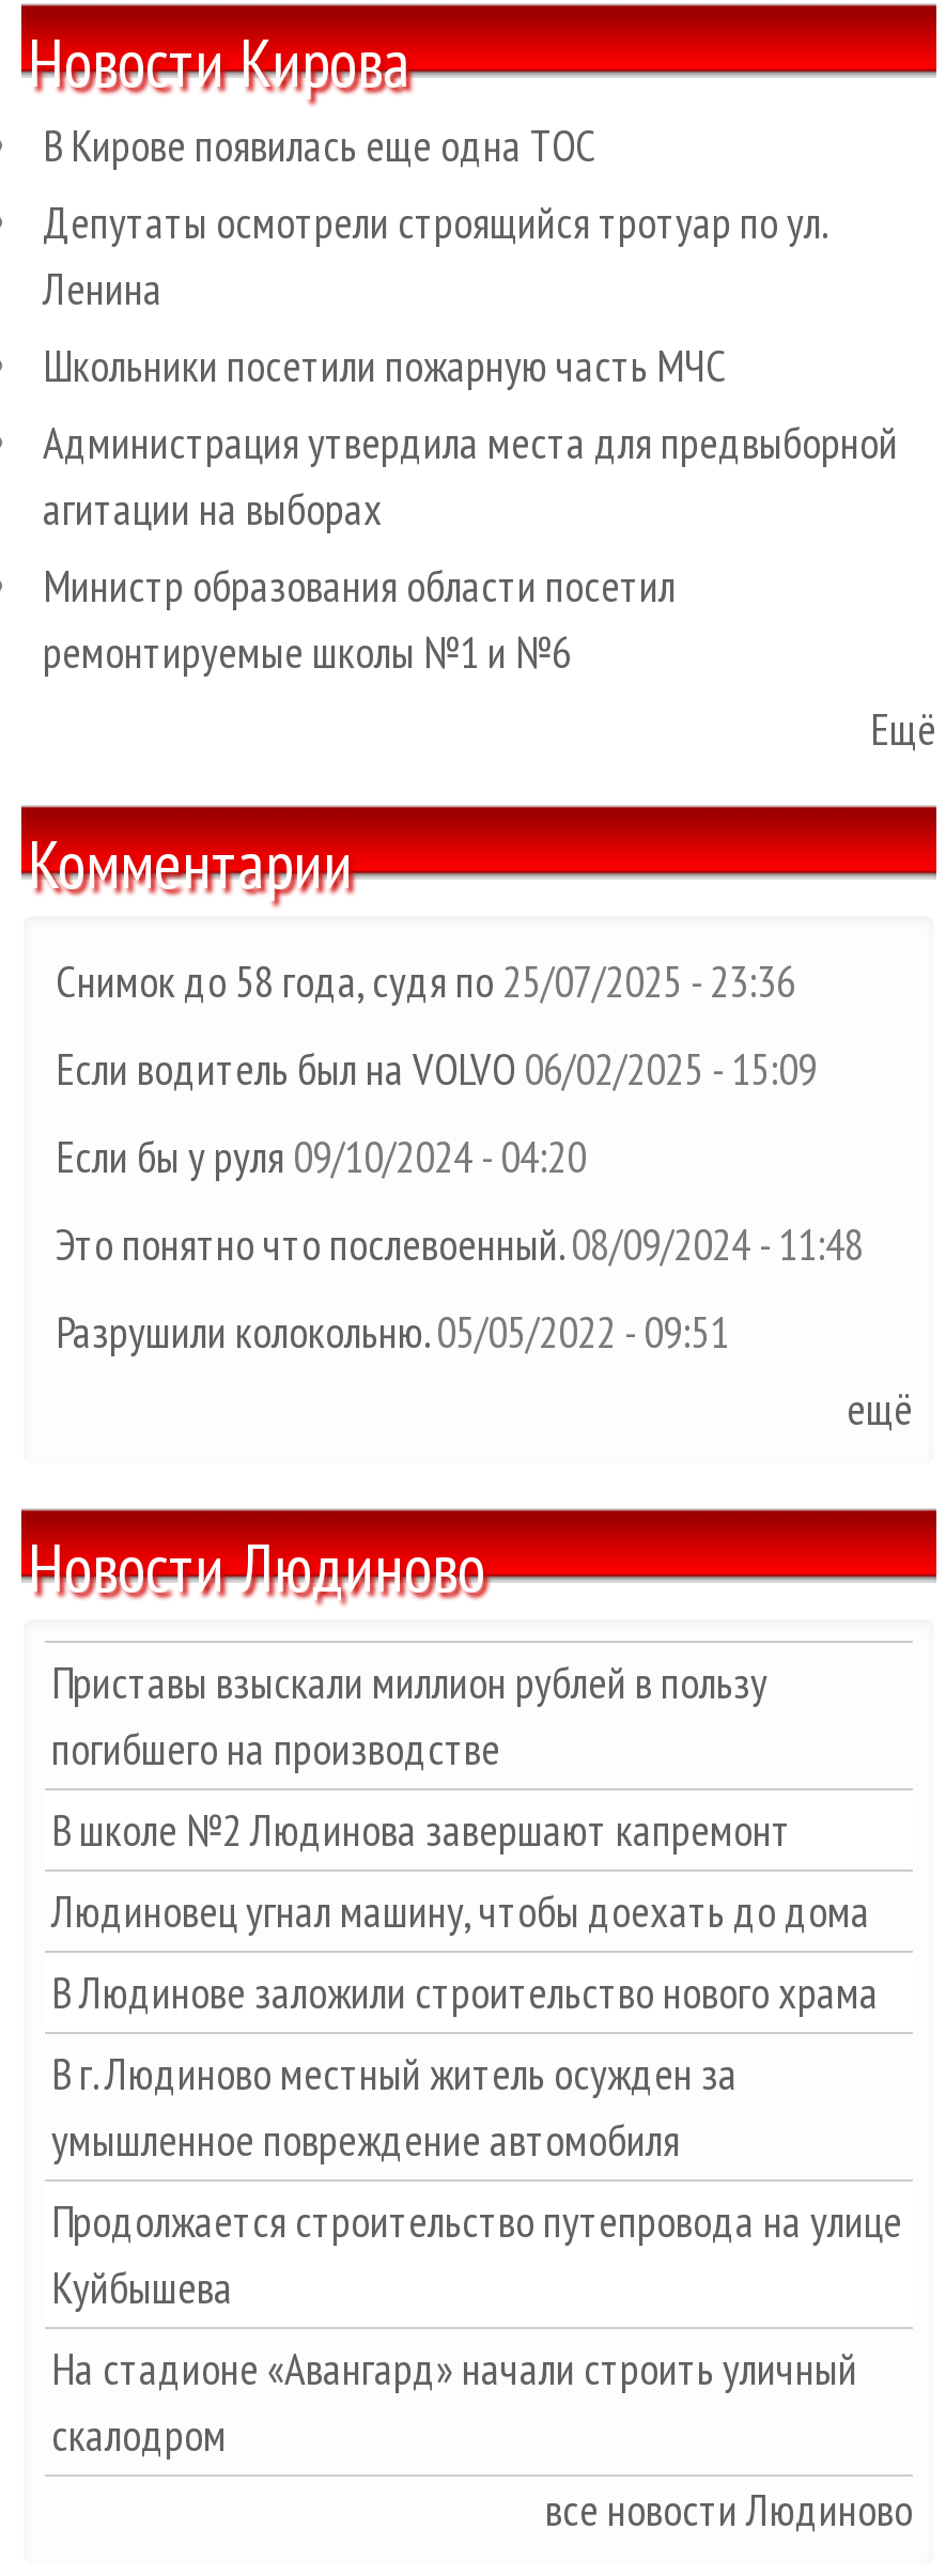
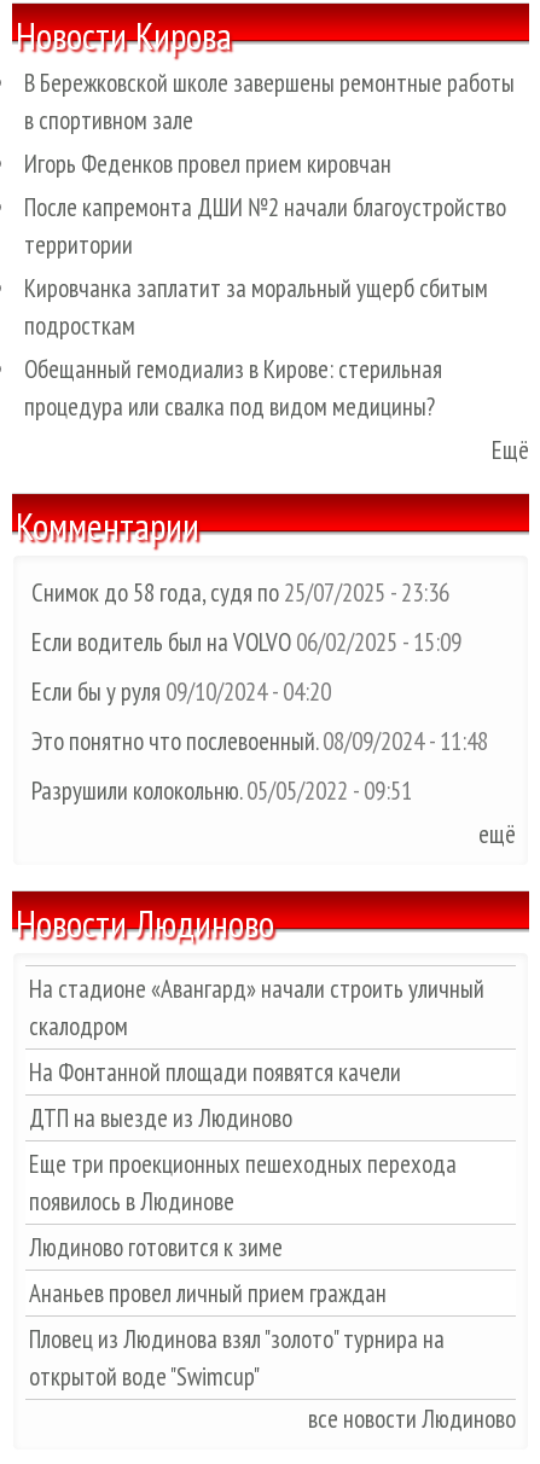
[43,116,898,680] В Кирове появилась еще одна ТОС | Депутаты осмотрели строящийся тротуар по ул. | Ленина | Школьники посетили пожарную часть МЧС | Администрация утвердила места для предвыборной | агитации на выборах | Министр образования области посетил | ремонтируемые школы №1 и №6 -> [24,66,515,423] В Бережковской школе завершены ремонтные работы | в спортивном зале | Игорь Феденков провел прием кировчан | После капремонта ДШИ №2 начали благоустройство | территории | Кировчанка заплатит за моральный ущерб сбитым | подросткам | Обещанный гемодиализ в Кирове: стерильная | процедура или свалка под видом медицины?
moved [28,700,936,1610] -> [16,433,529,948]: Ещё | Снимок до 58 года, судя по 25/07/2025 - 23:36 | Если водитель был на VOLVO 06/02/2025 - 15:09 | Если бы у руля 09/10/2024 - 04:20 | Это понятно что послевоенный.08/09/2024 - 11:48 | Разрушили колокольню.05/05/2022 - 09:51 | ещё | Новости Людиново
[51,1653,902,2316] Приставы взыскали миллион рублей в пользу | погибшего на производстве | В школе №2 Людинова завершают капремонт | Людиновец угнал машину, чтобы доехать до дома | В Людинове заложили строительство нового храма | В г. Людиново местный житель осужден за | умышленное повреждение автомобиля | Продолжается строительство путепровода на улице | Куйбышева -> none
moved [51,2339,857,2463] -> [29,972,484,1042]: На стадионе «Авангард» начали строить уличный | скалодром
none -> [29,1055,457,1392] На Фонтанной площади появятся качели | ДТП на выезде из Людиново | Еще три проекционных пешеходных перехода | появилось в Людинове | Людиново готовится к зиме | Ананьев провел личный прием граждан | Пловец из Людинова взял "золото" турнира на | открытой воде "Swimcup"

